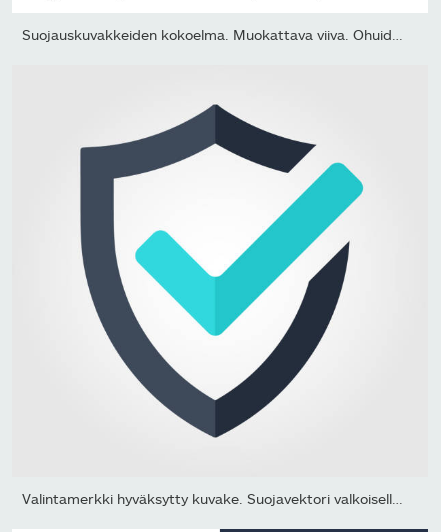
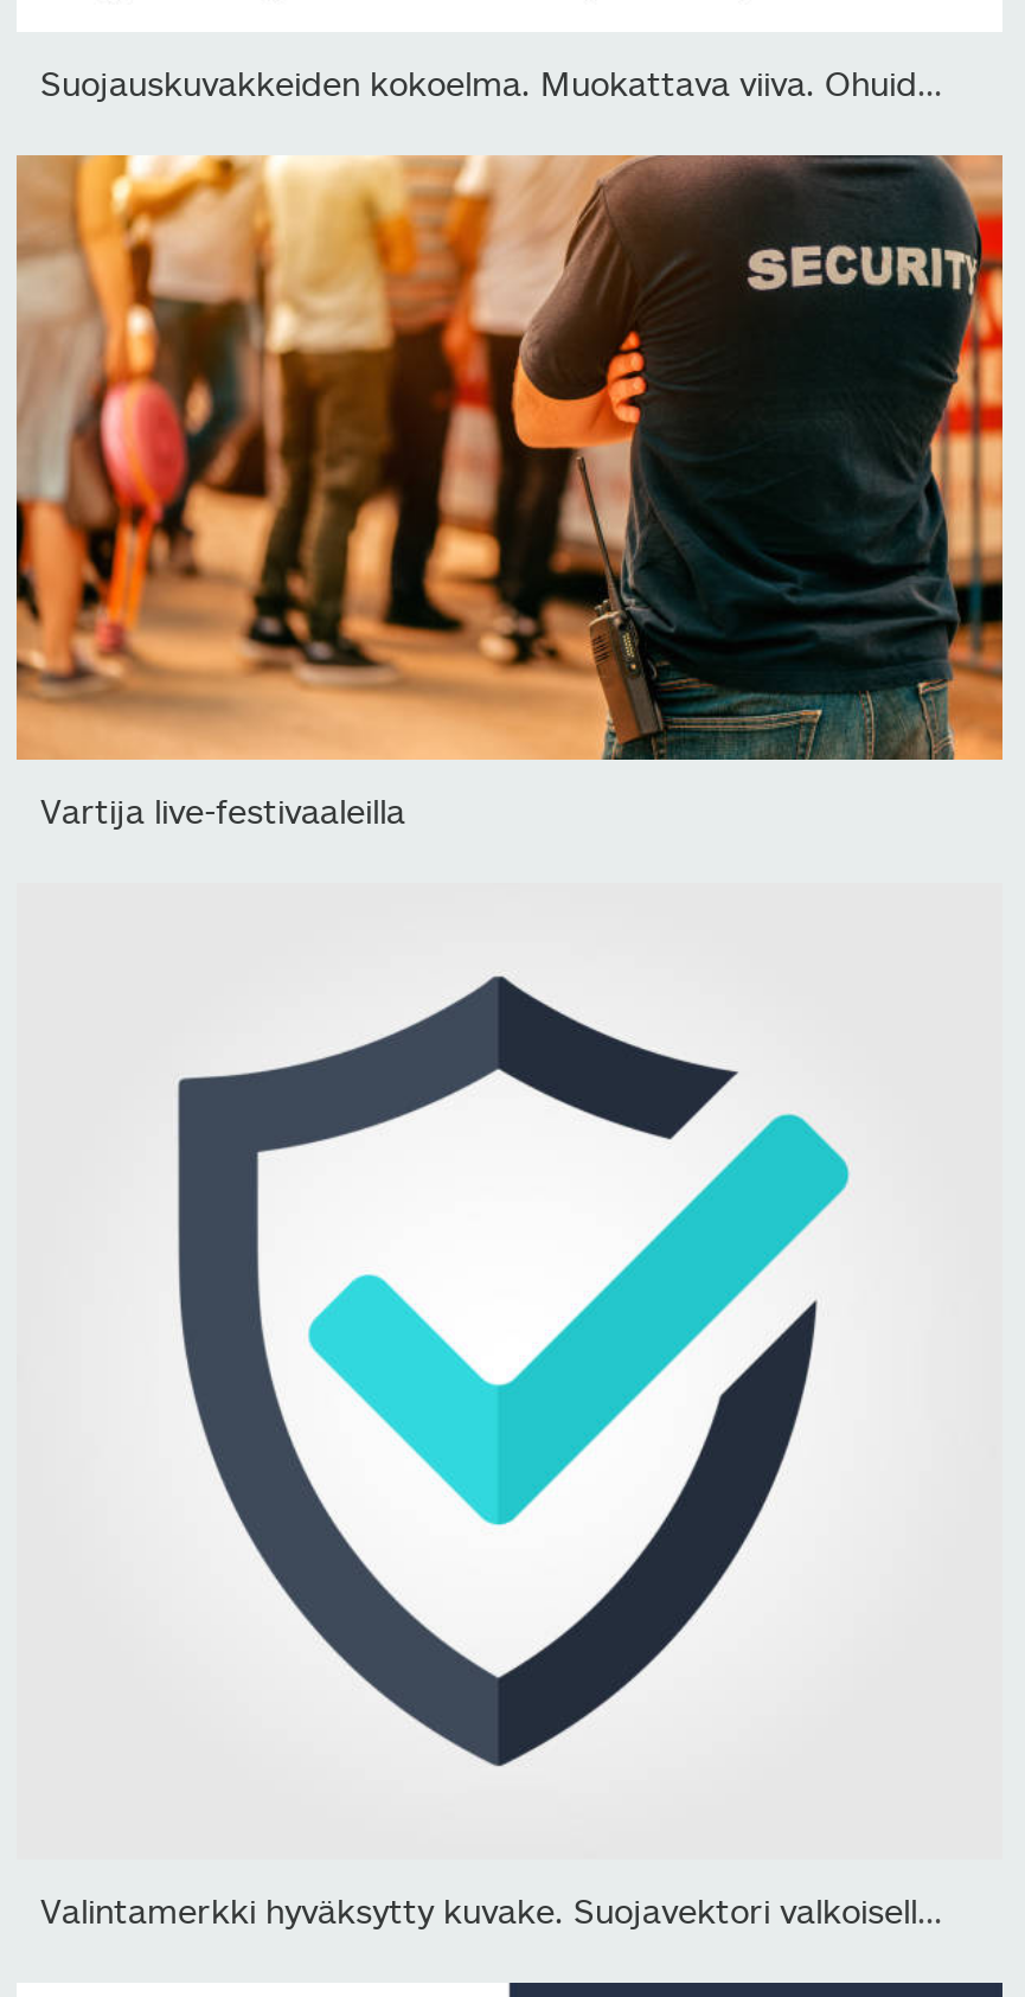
none -> [14,152,1005,832] [image] | Vartija live-festivaaleilla

